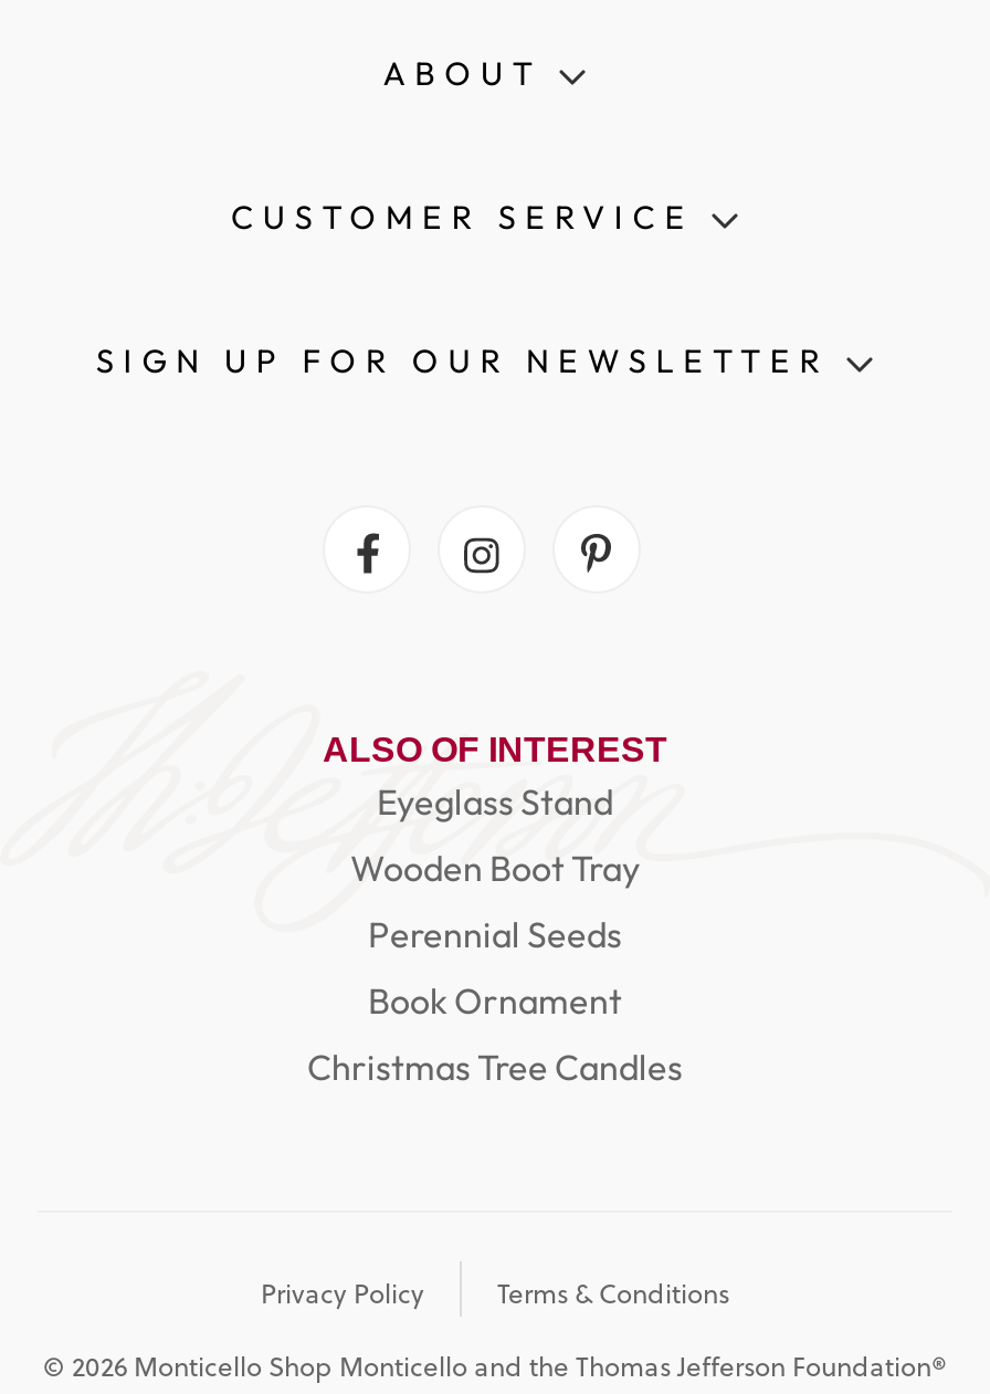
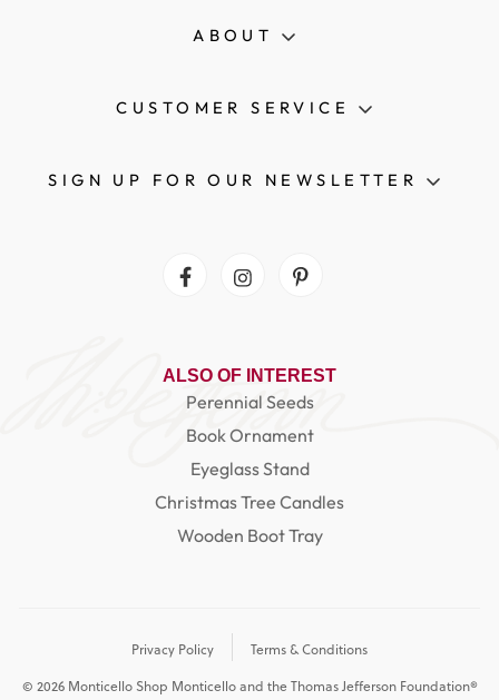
moved [377,780,613,824] -> [190,458,309,480]: Eyeglass Stand
moved [350,846,640,891] -> [177,524,322,547]: Wooden Boot Tray
moved [368,913,622,1023] -> [185,391,314,447]: Perennial Seeds | Book Ornament
moved [307,1045,683,1090] -> [155,491,344,513]: Christmas Tree Candles

